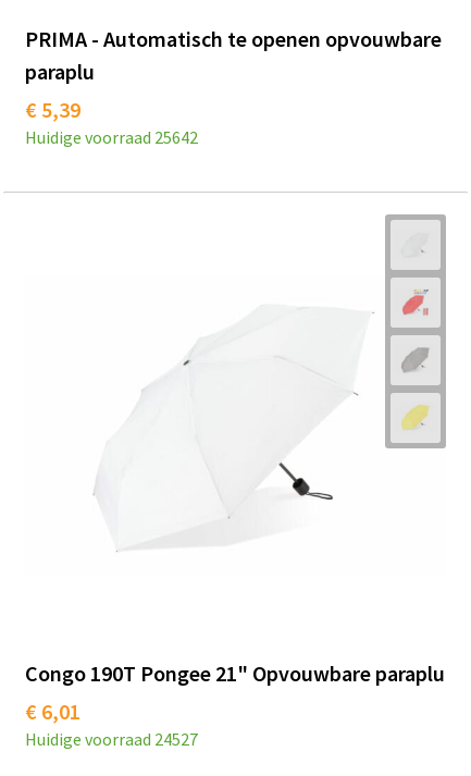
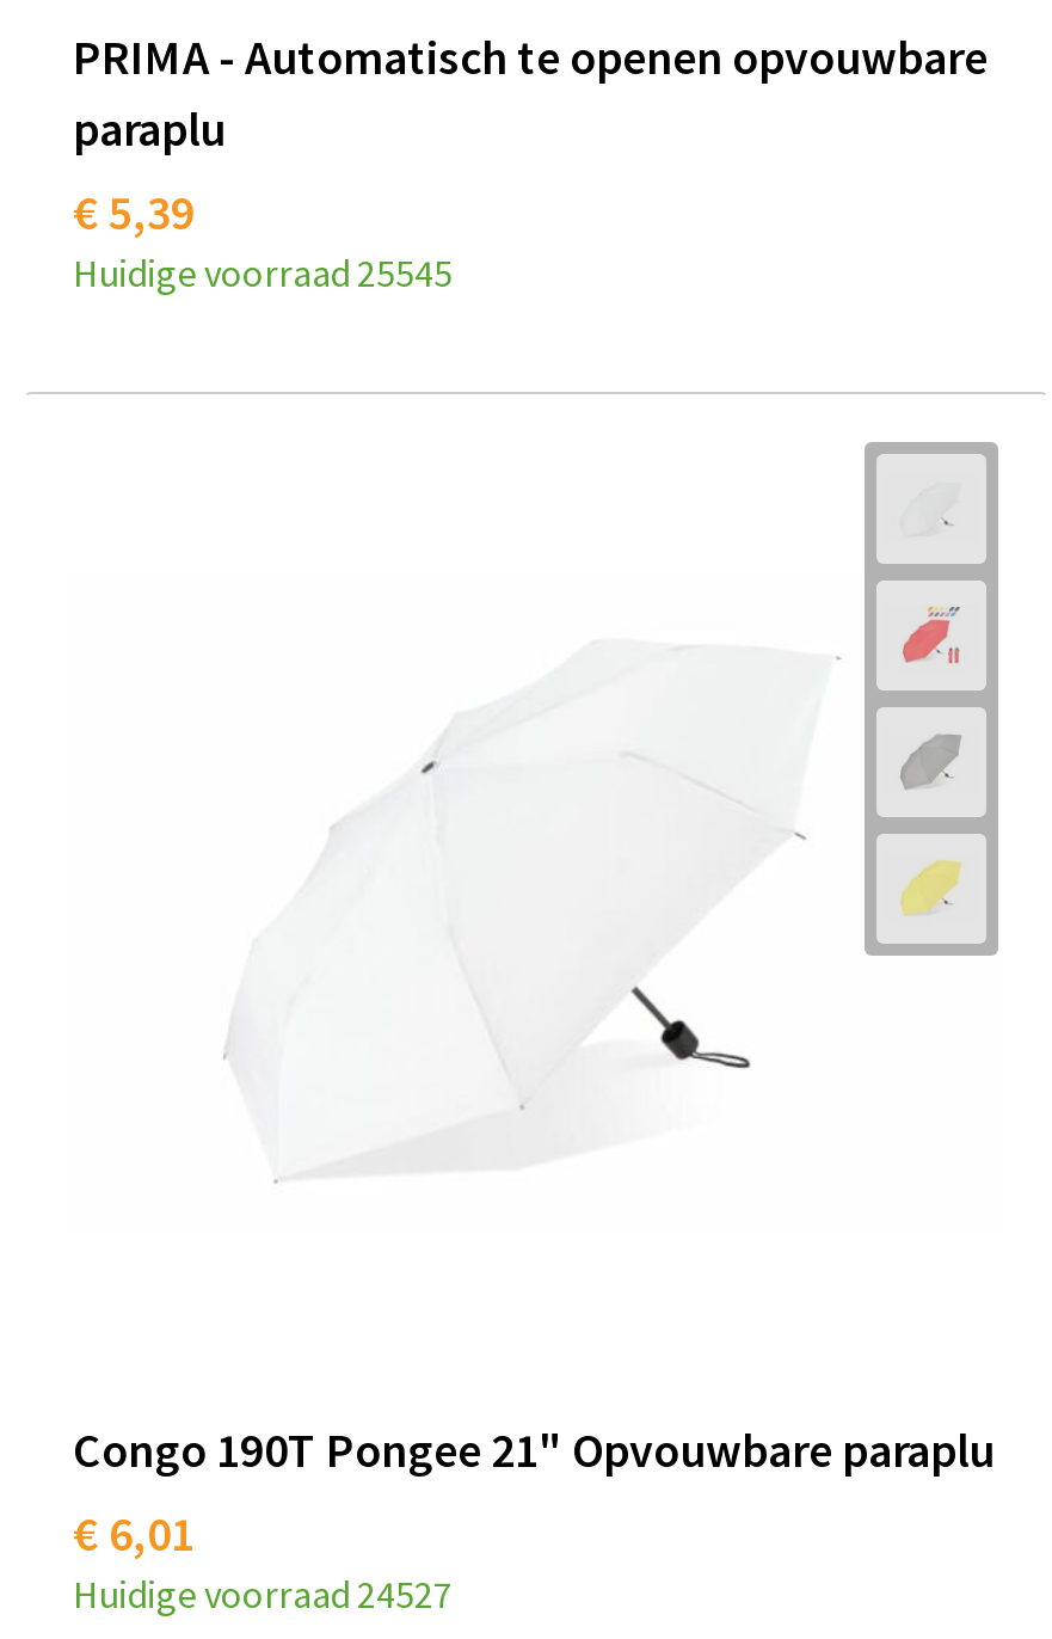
[24,126,197,148] Huidige voorraad 25642 -> [73,248,453,296] Huidige voorraad 25545

